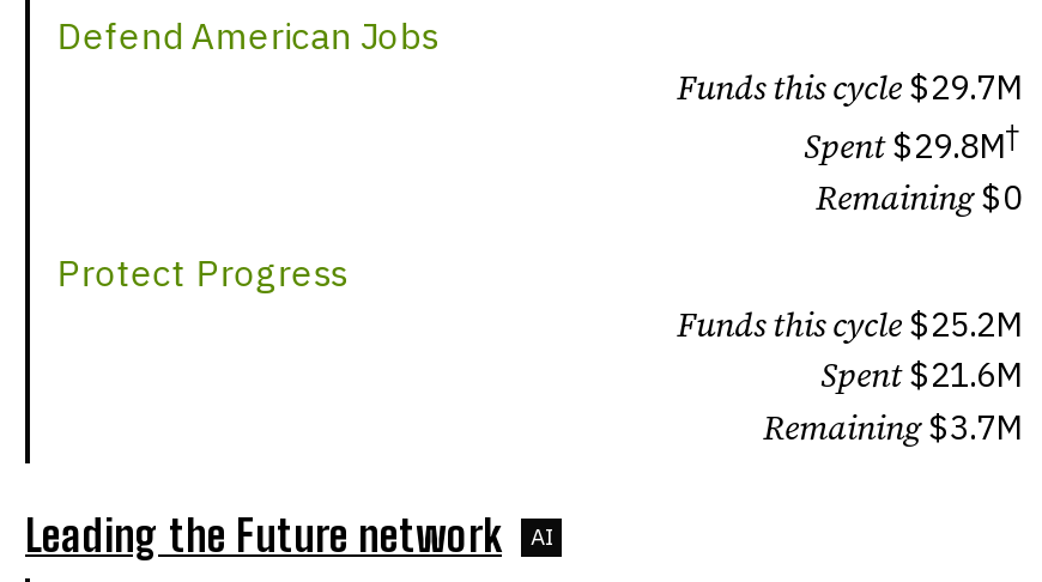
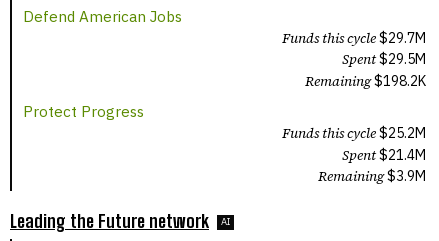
[804,117,1022,222] Spent$29.8M† | Remaining $0 -> [305,49,426,90] Spent $29.5M | Remaining$198.2K
[820,352,1022,399] Spent $21.6M -> [342,145,426,165] Spent $21.4M
[763,402,1022,450] Remaining $3.7M -> [318,166,426,186] Remaining $3.9M

